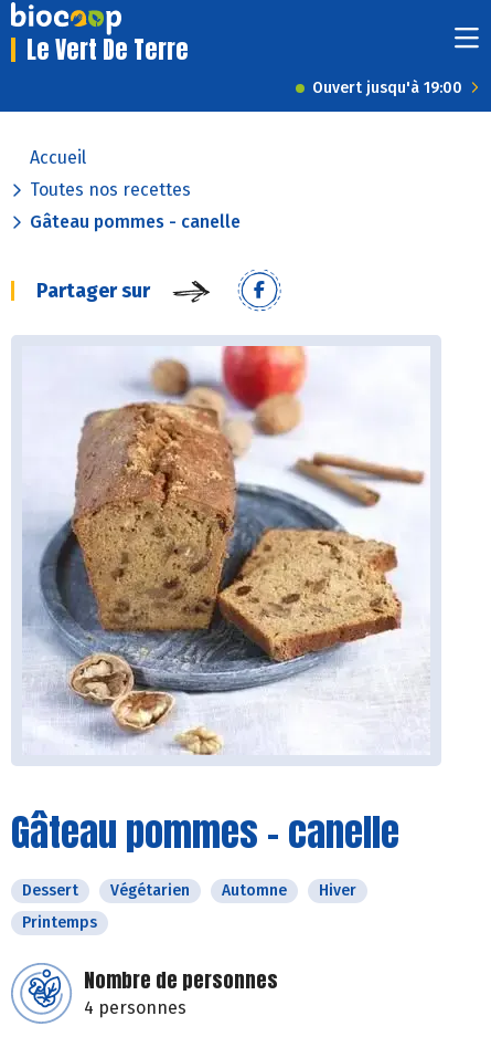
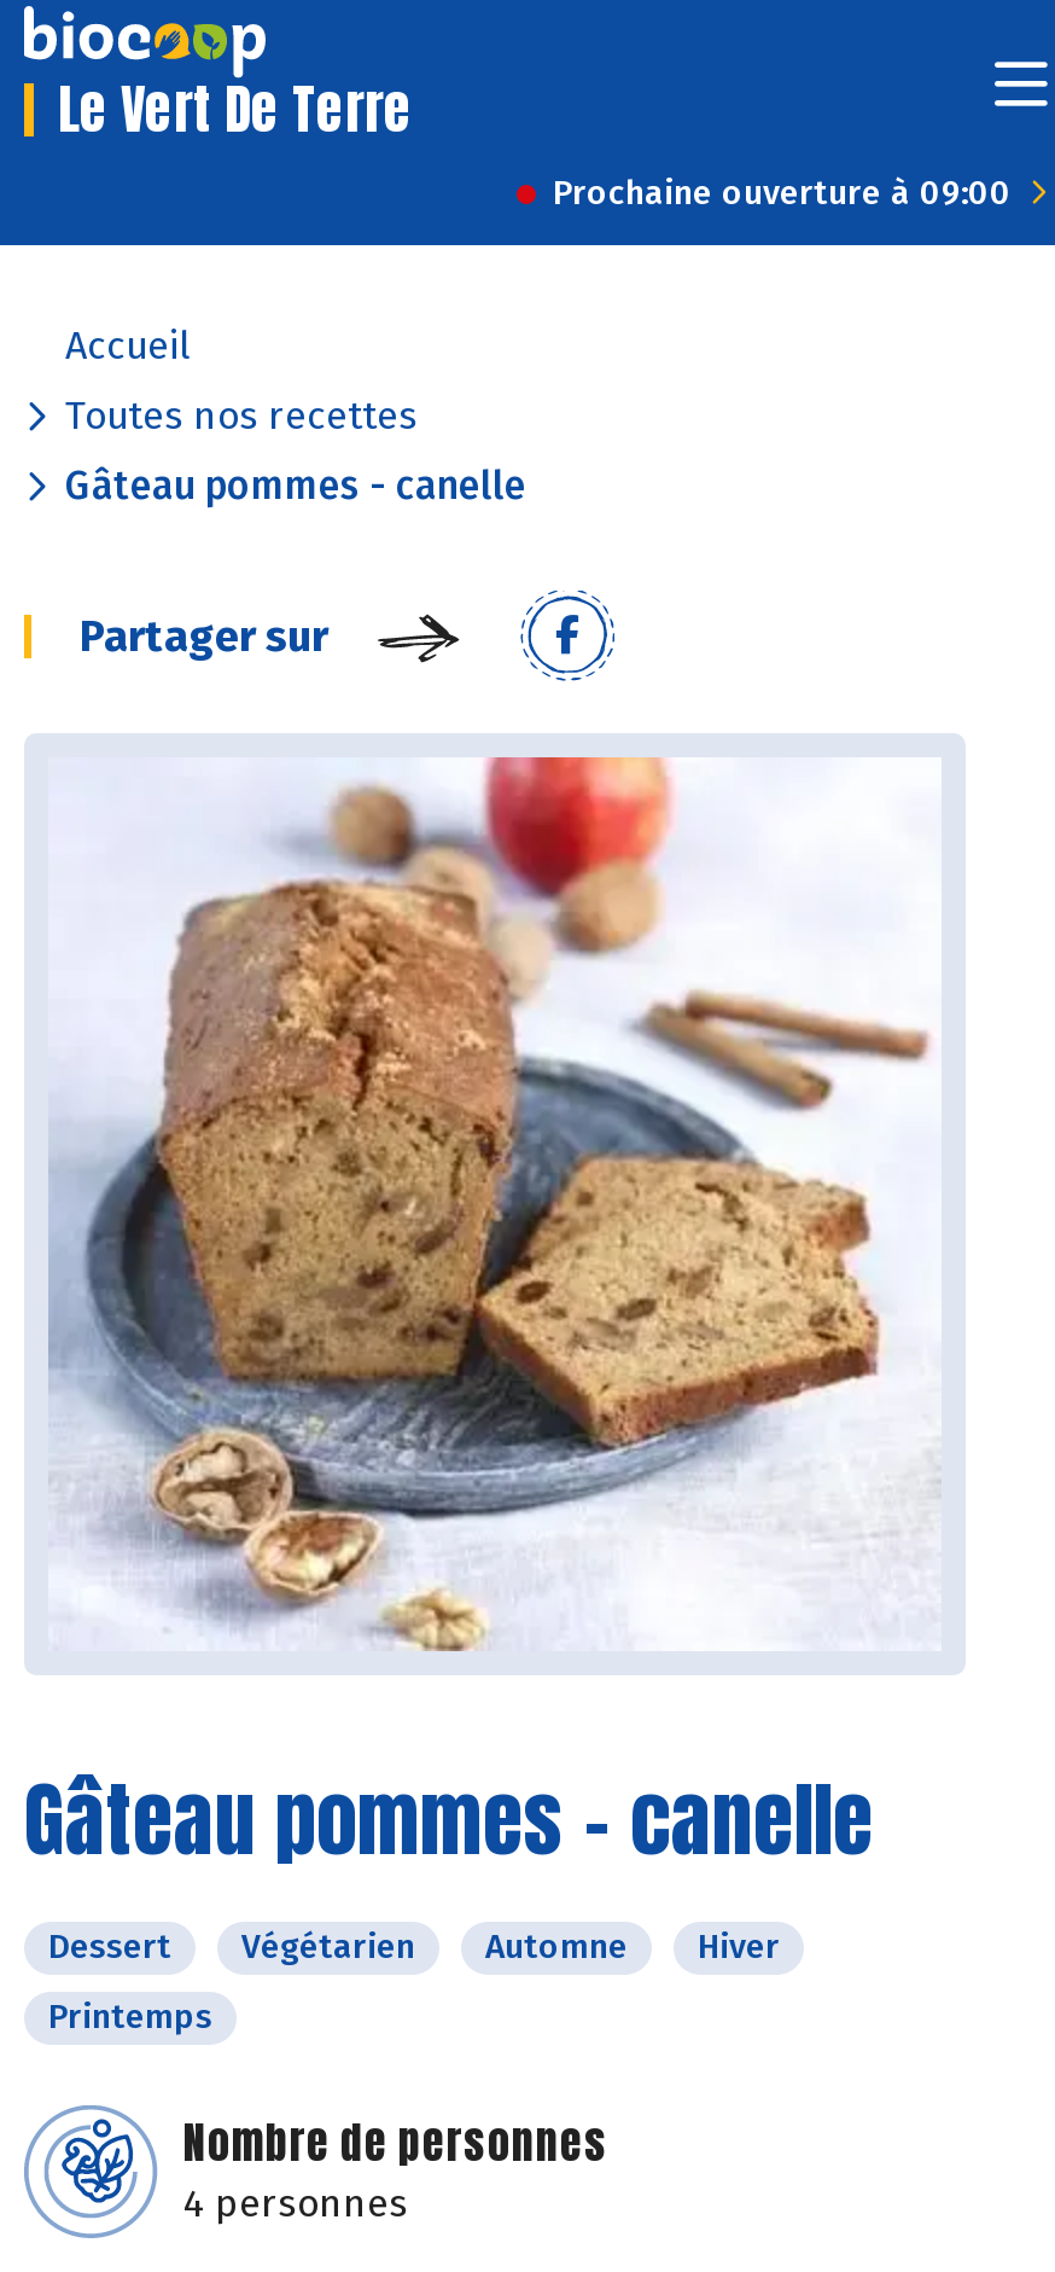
[312,78,462,97] Ouvert jusqu'à 19:00 -> [553,173,1012,214] Prochaine ouverture à 09:00

